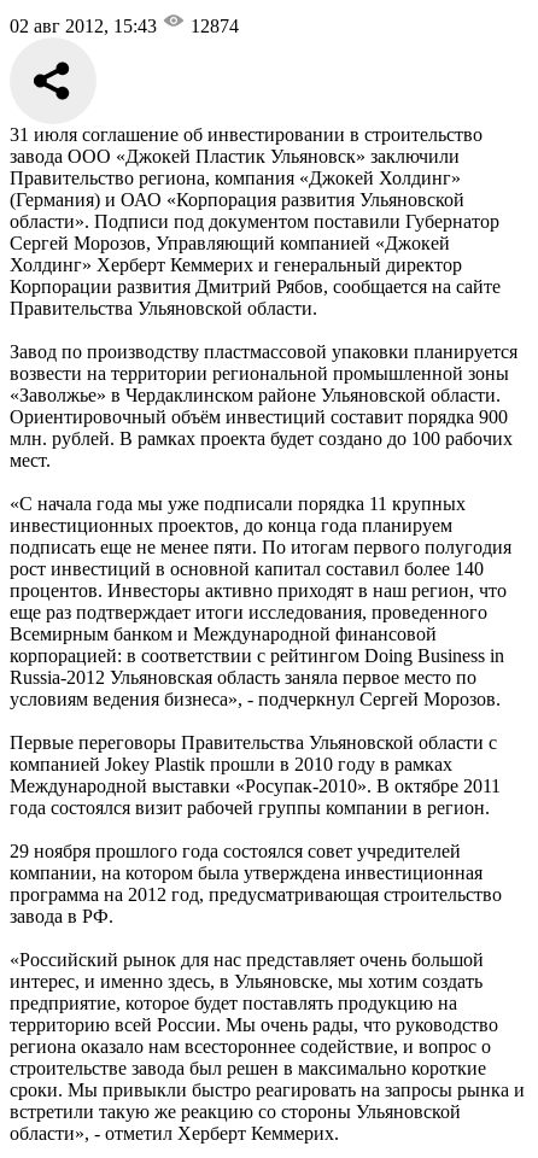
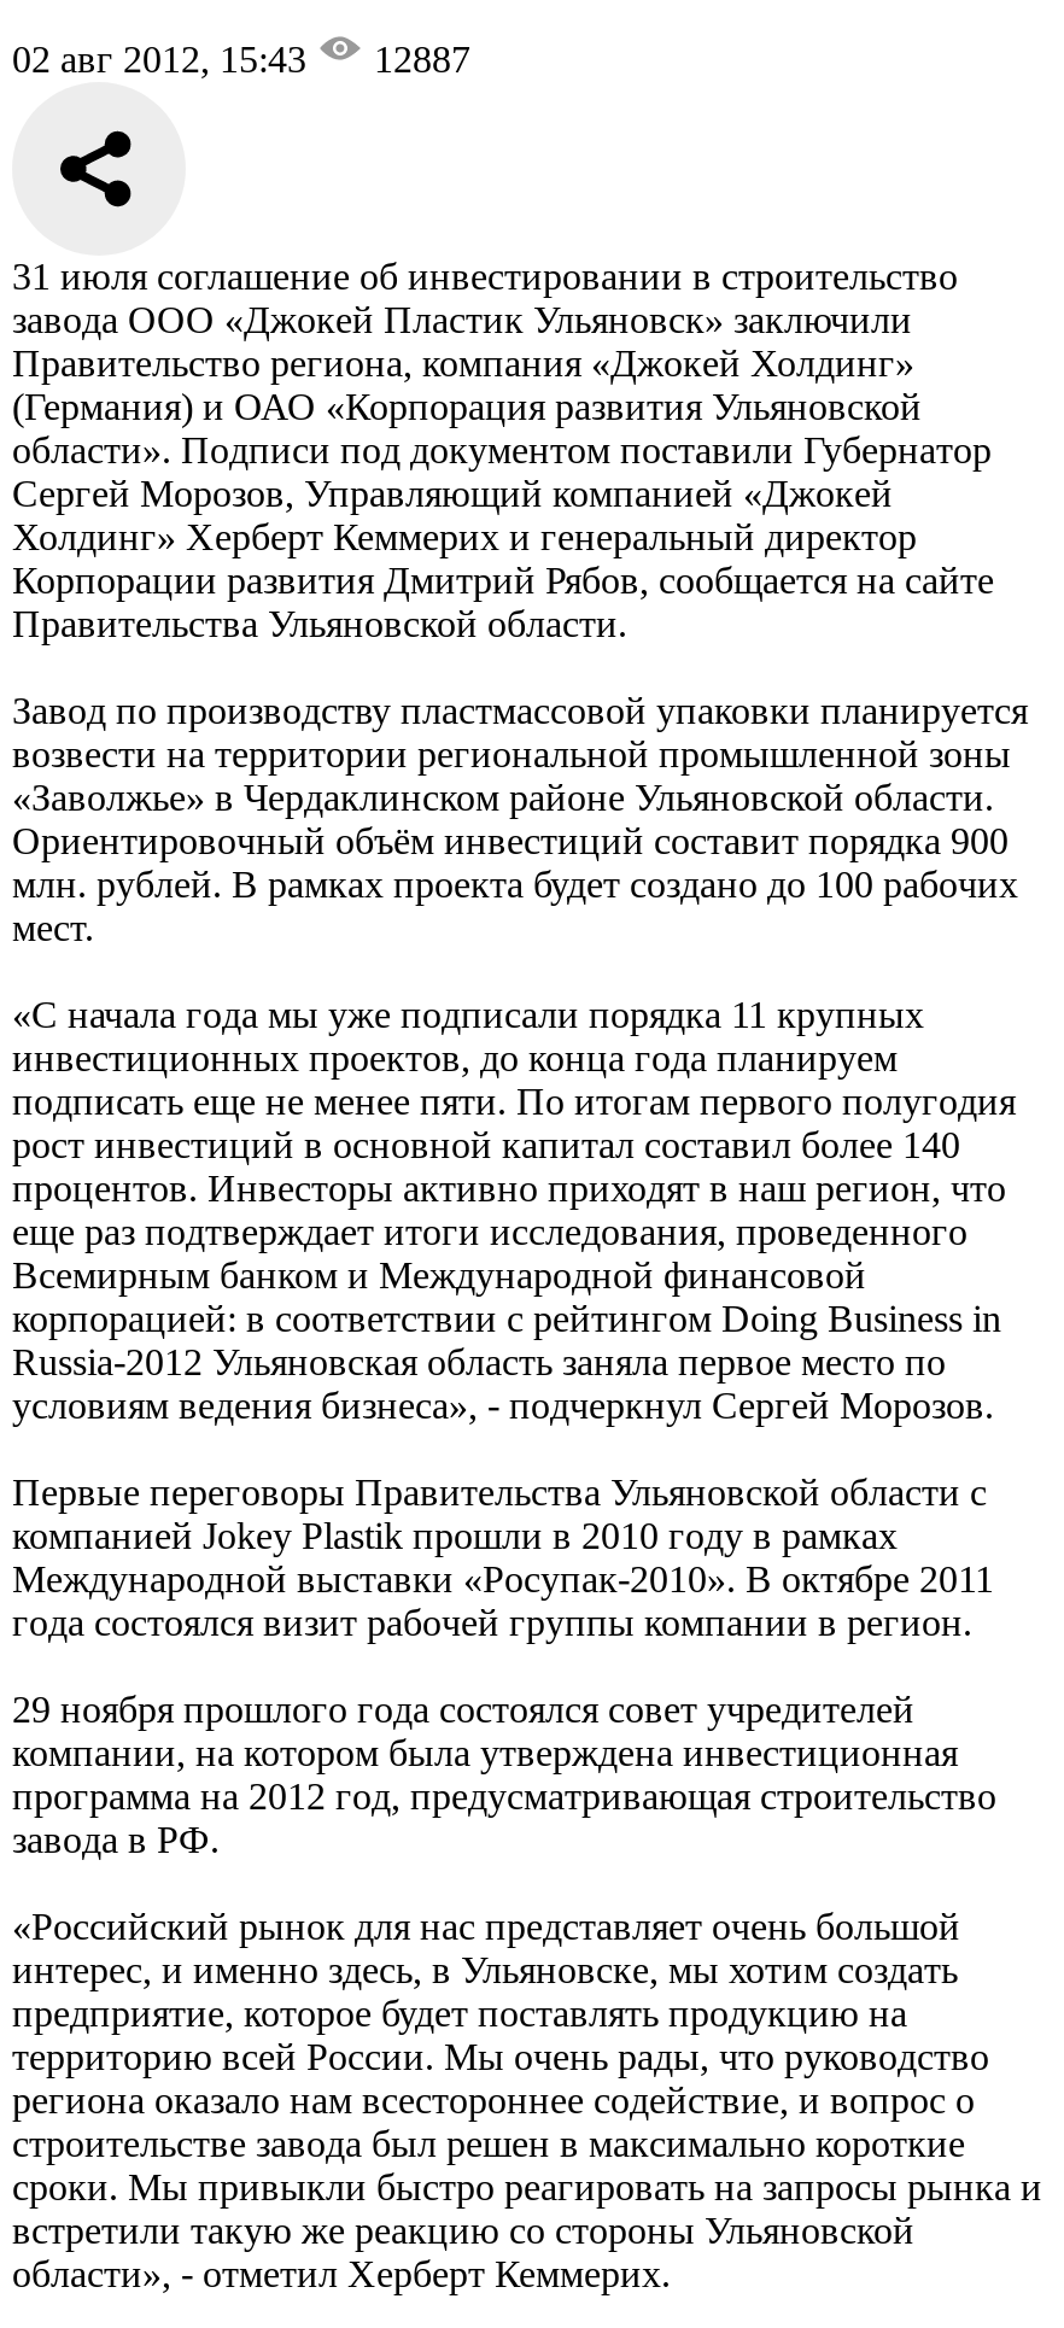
[10,16,239,37] 02 авг 2012, 15:43 12874 -> [12,39,470,80] 02 авг 2012, 15:43 12887

